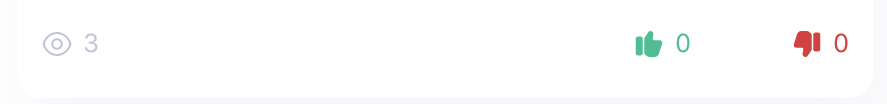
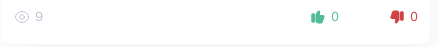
[83,27,99,57] 3 -> [35,9,43,24] 9

